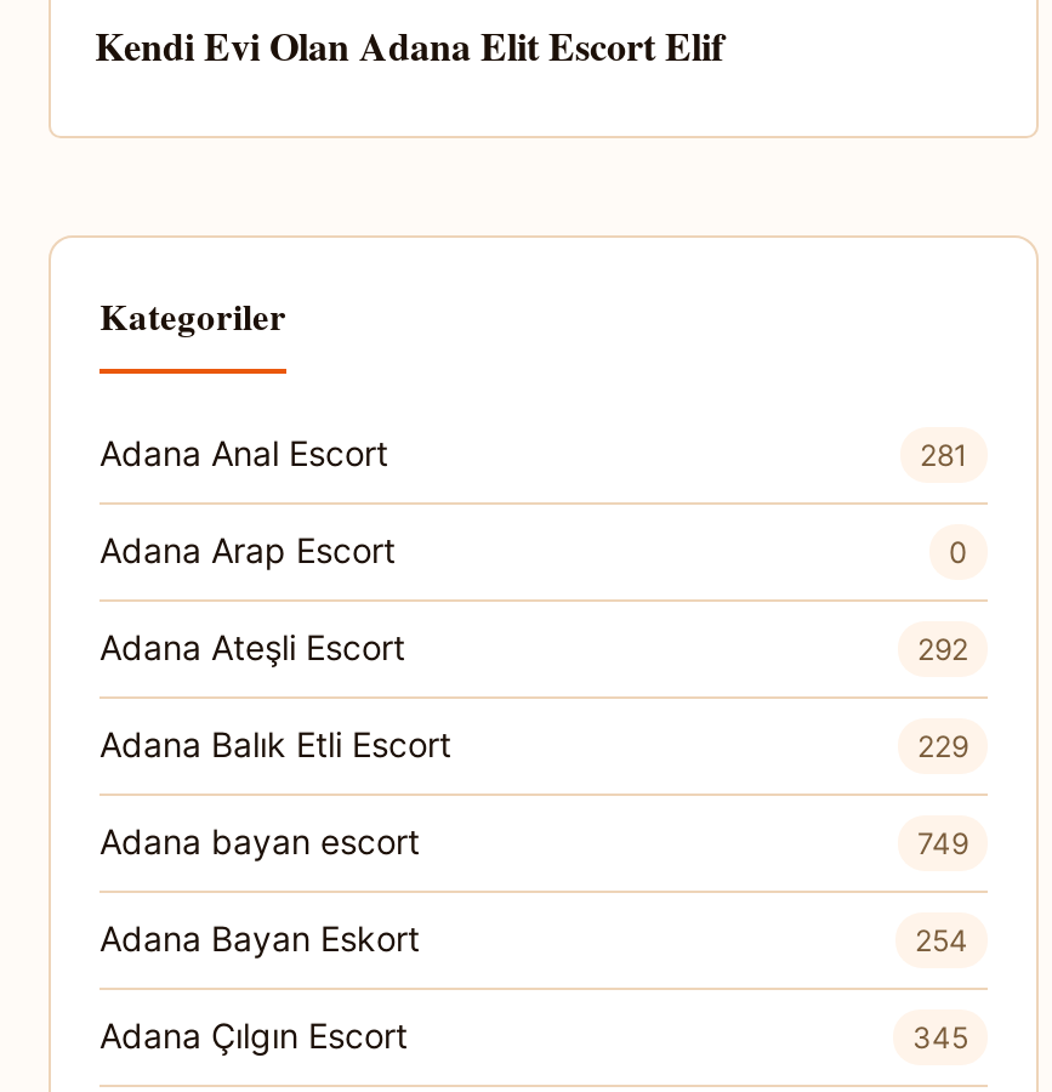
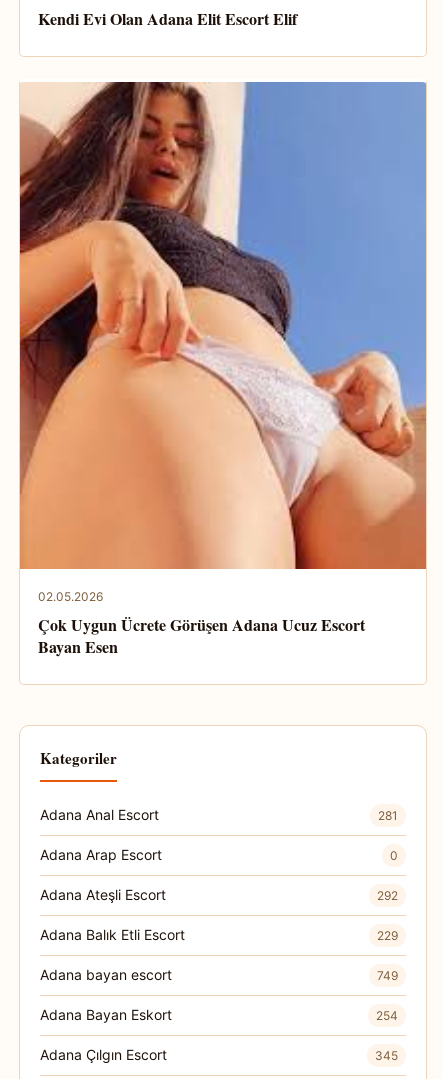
none -> [19,81,427,658] [image] | 02.05.2026 | Çok Uygun Ücrete Görüşen Adana Ucuz Escort | Bayan Esen

